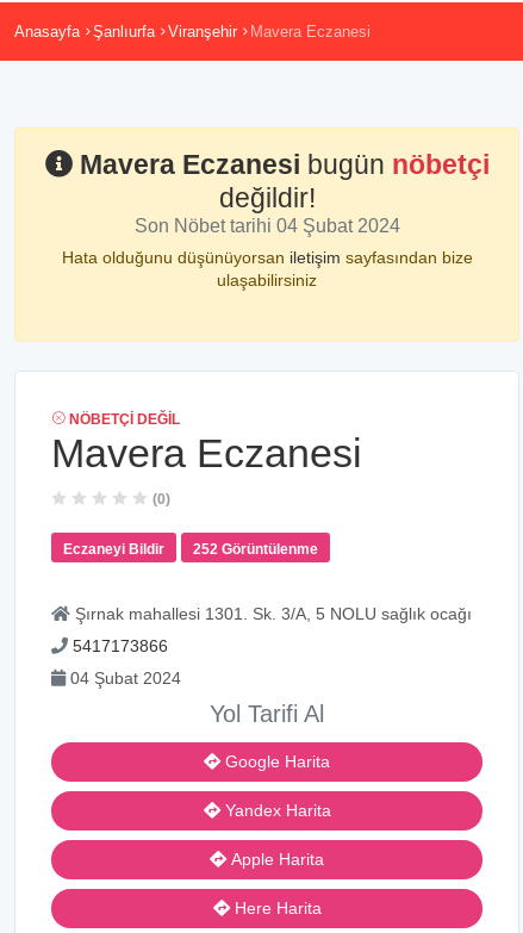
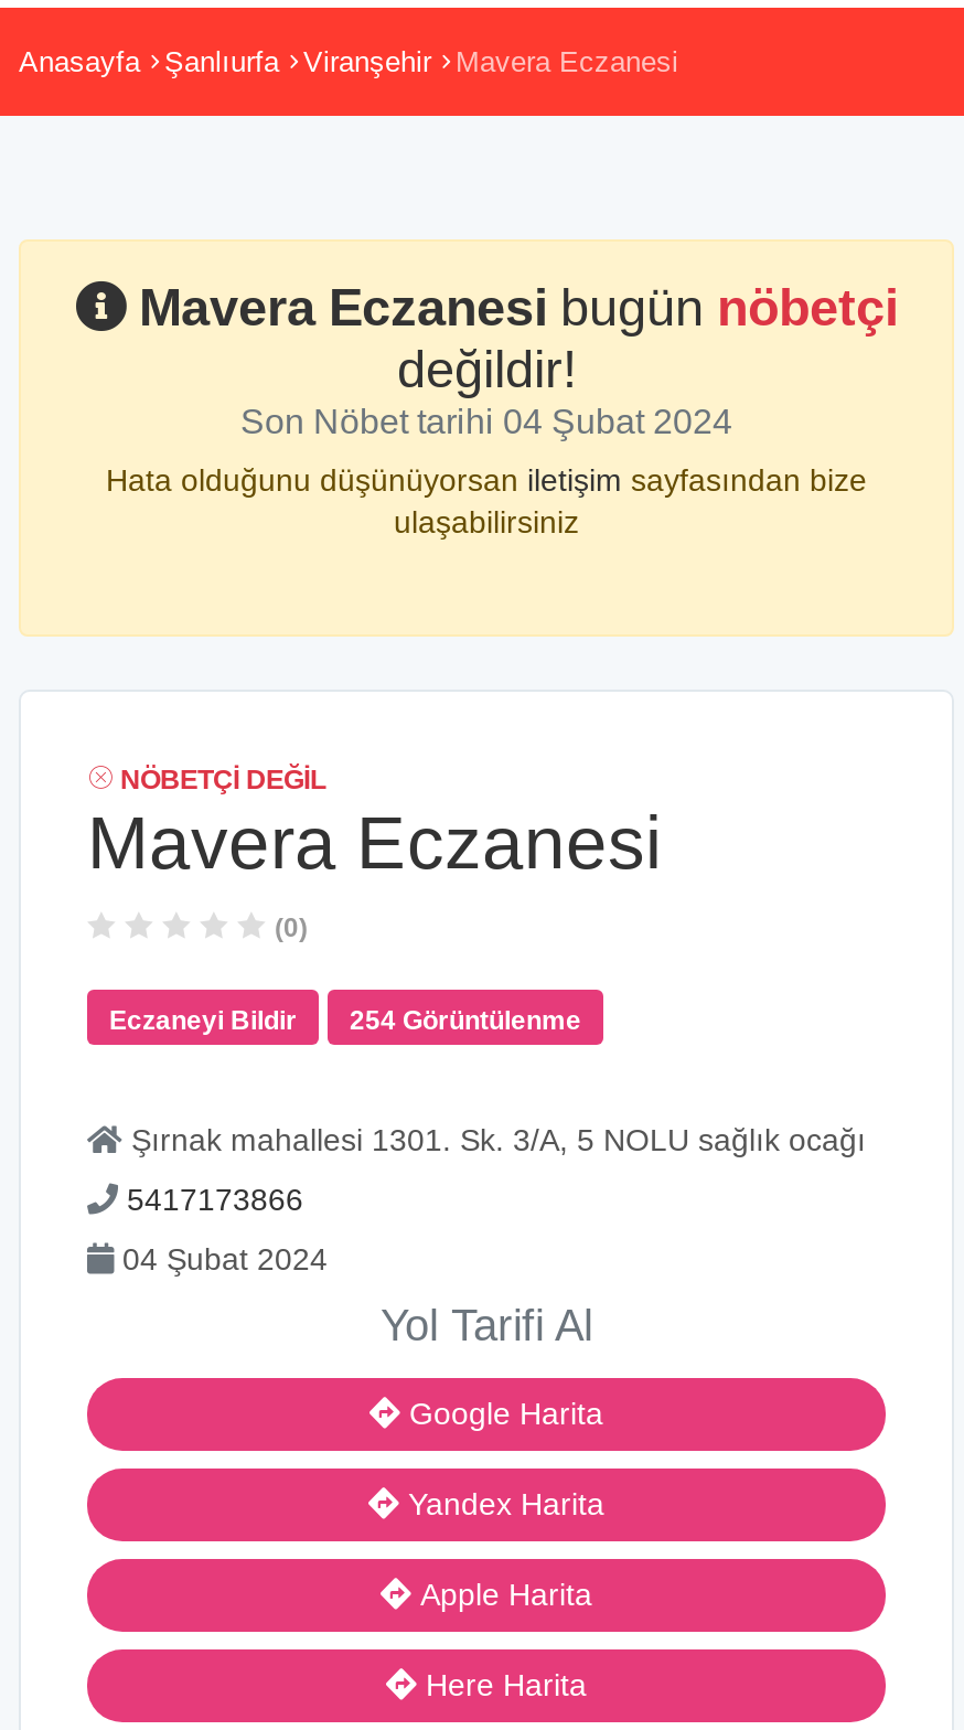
[193,541,318,558] 252 Görüntülenme -> [350,1005,581,1036] 254 Görüntülenme

